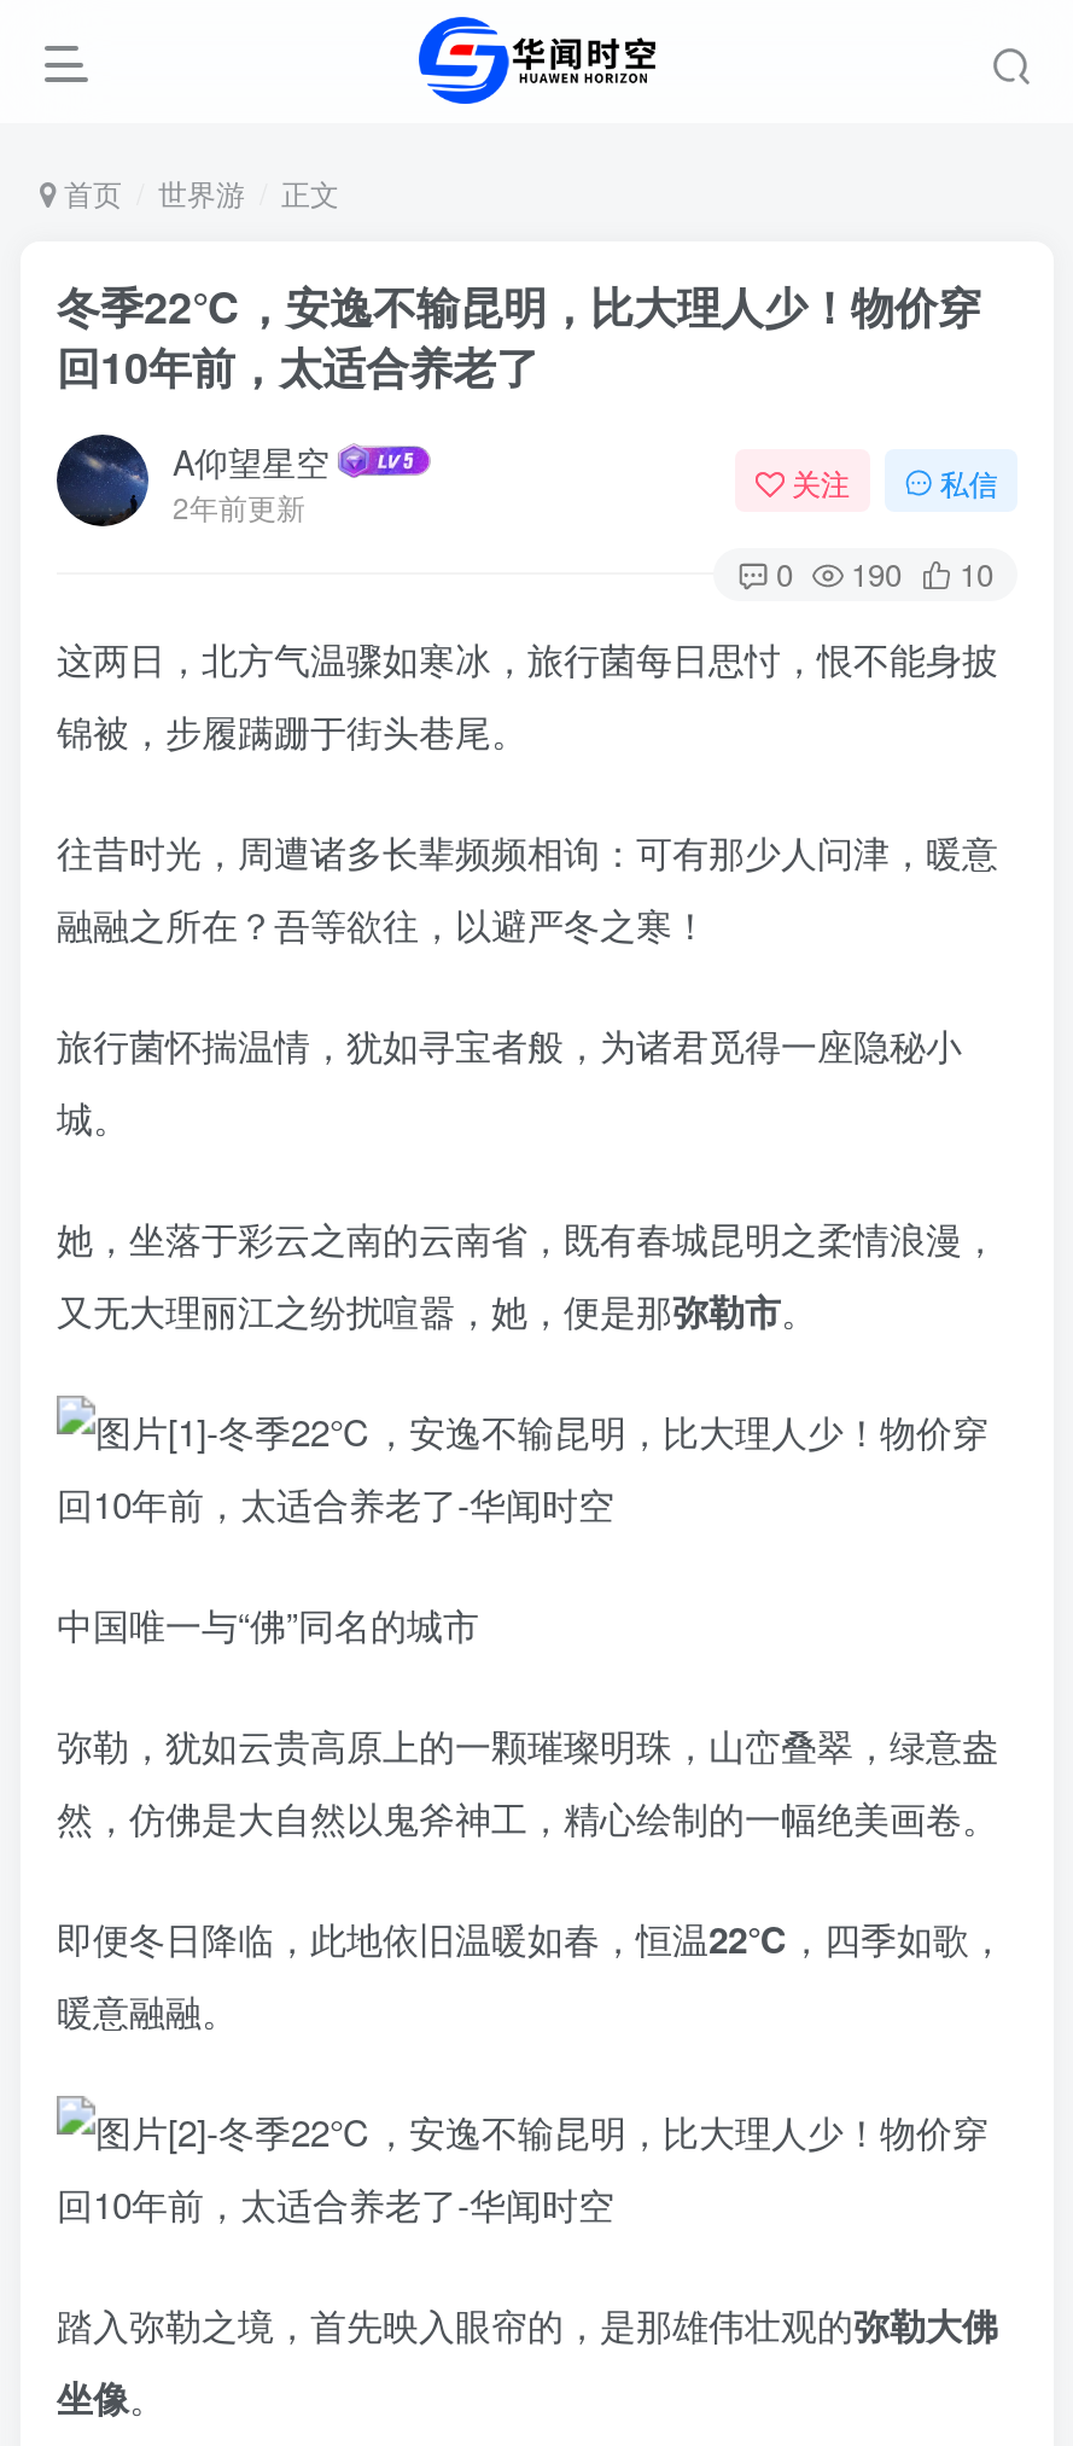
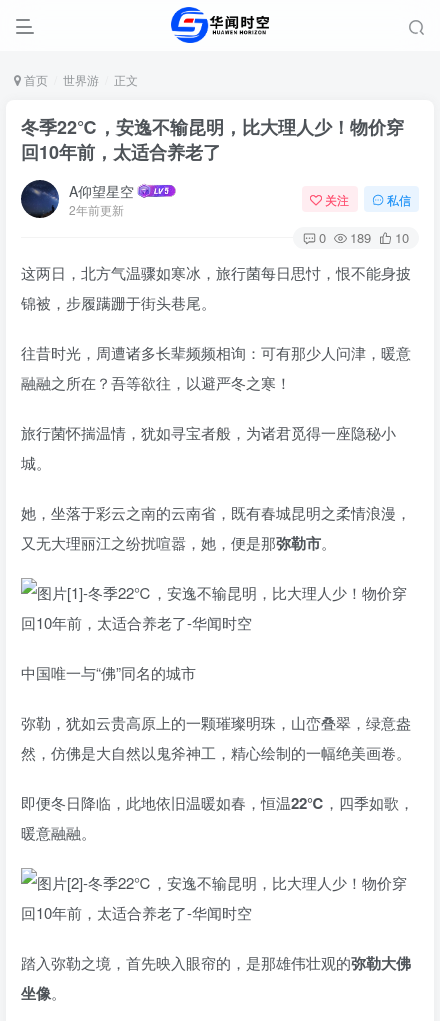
[776,551,993,596] 0 190 10 -> [319,228,409,247] 0 189 10

